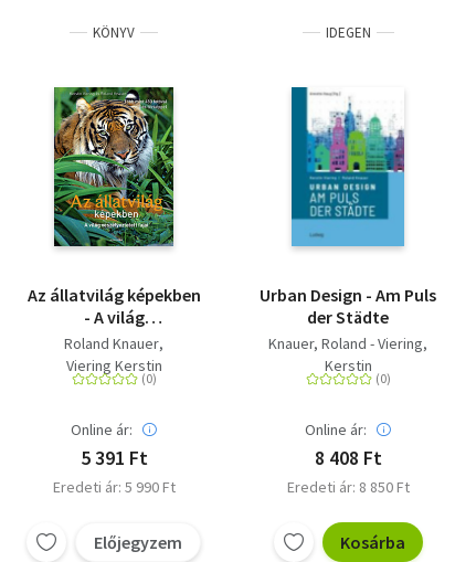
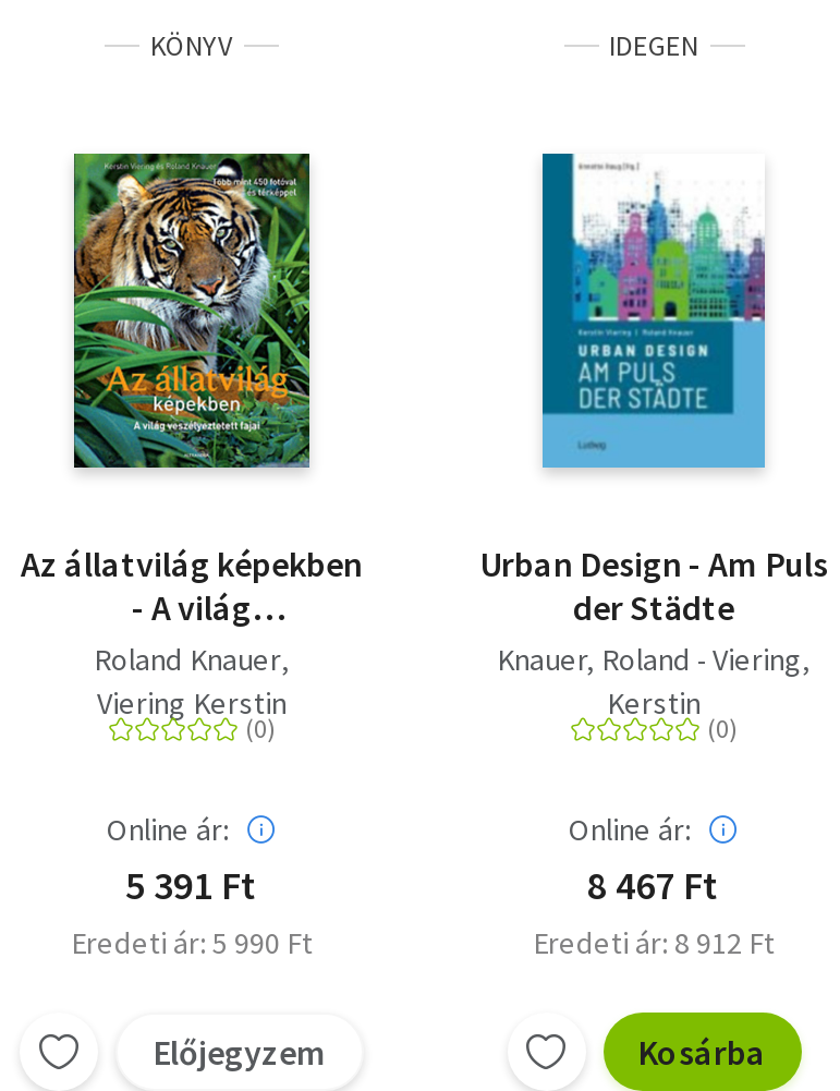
[314,445,382,471] 8 408 Ft -> [587,860,720,911] 8 467 Ft
[287,477,409,497] Eredeti ár: 8 850 Ft -> [533,924,775,963] Eredeti ár: 8 912 Ft

